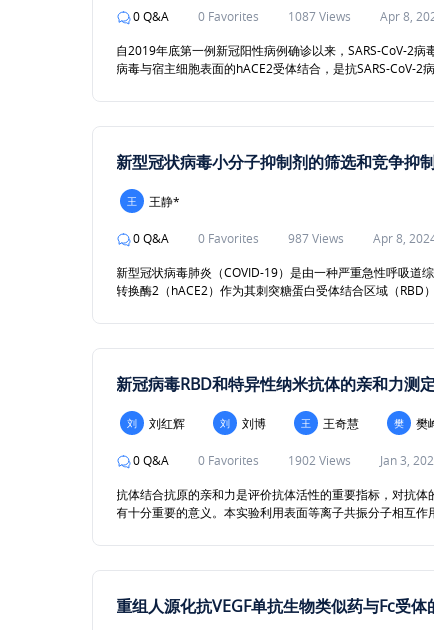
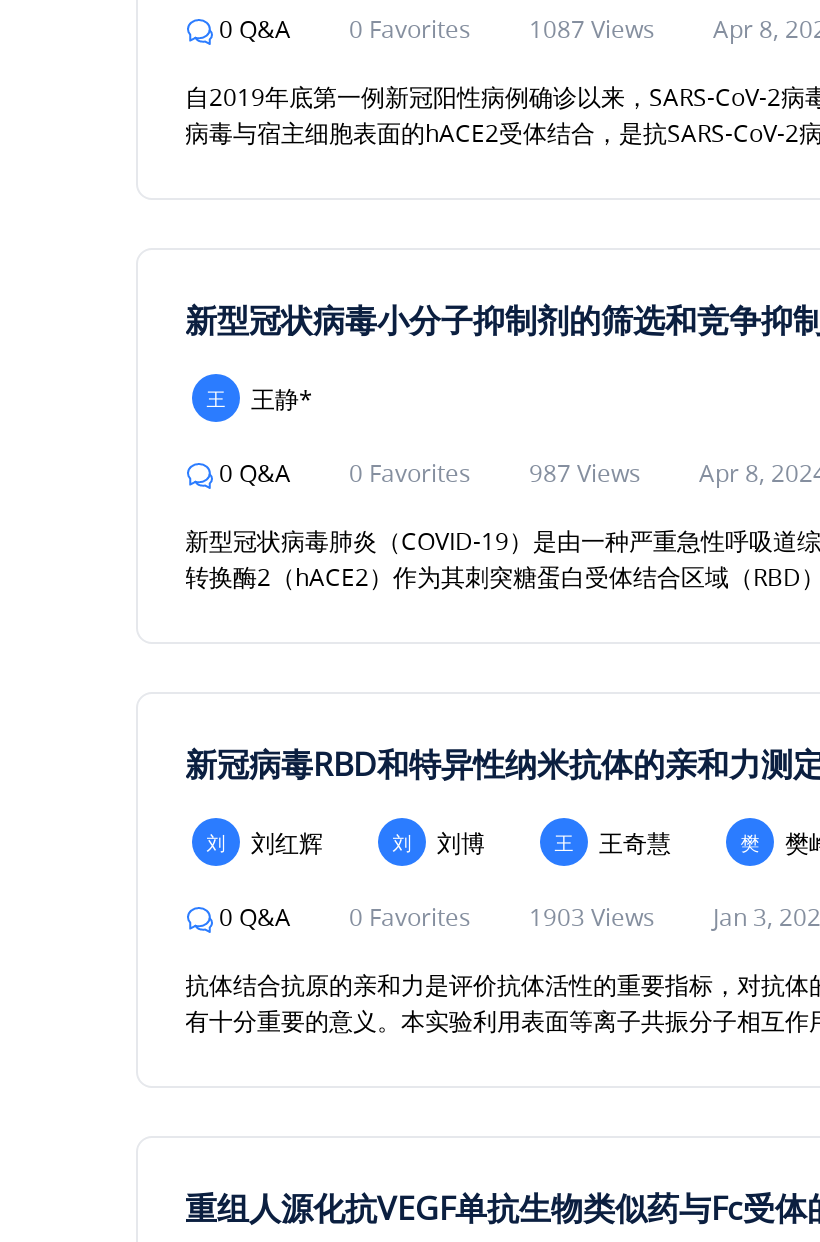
[288,452,351,468] 1902 Views -> [529,900,655,932] 1903 Views

